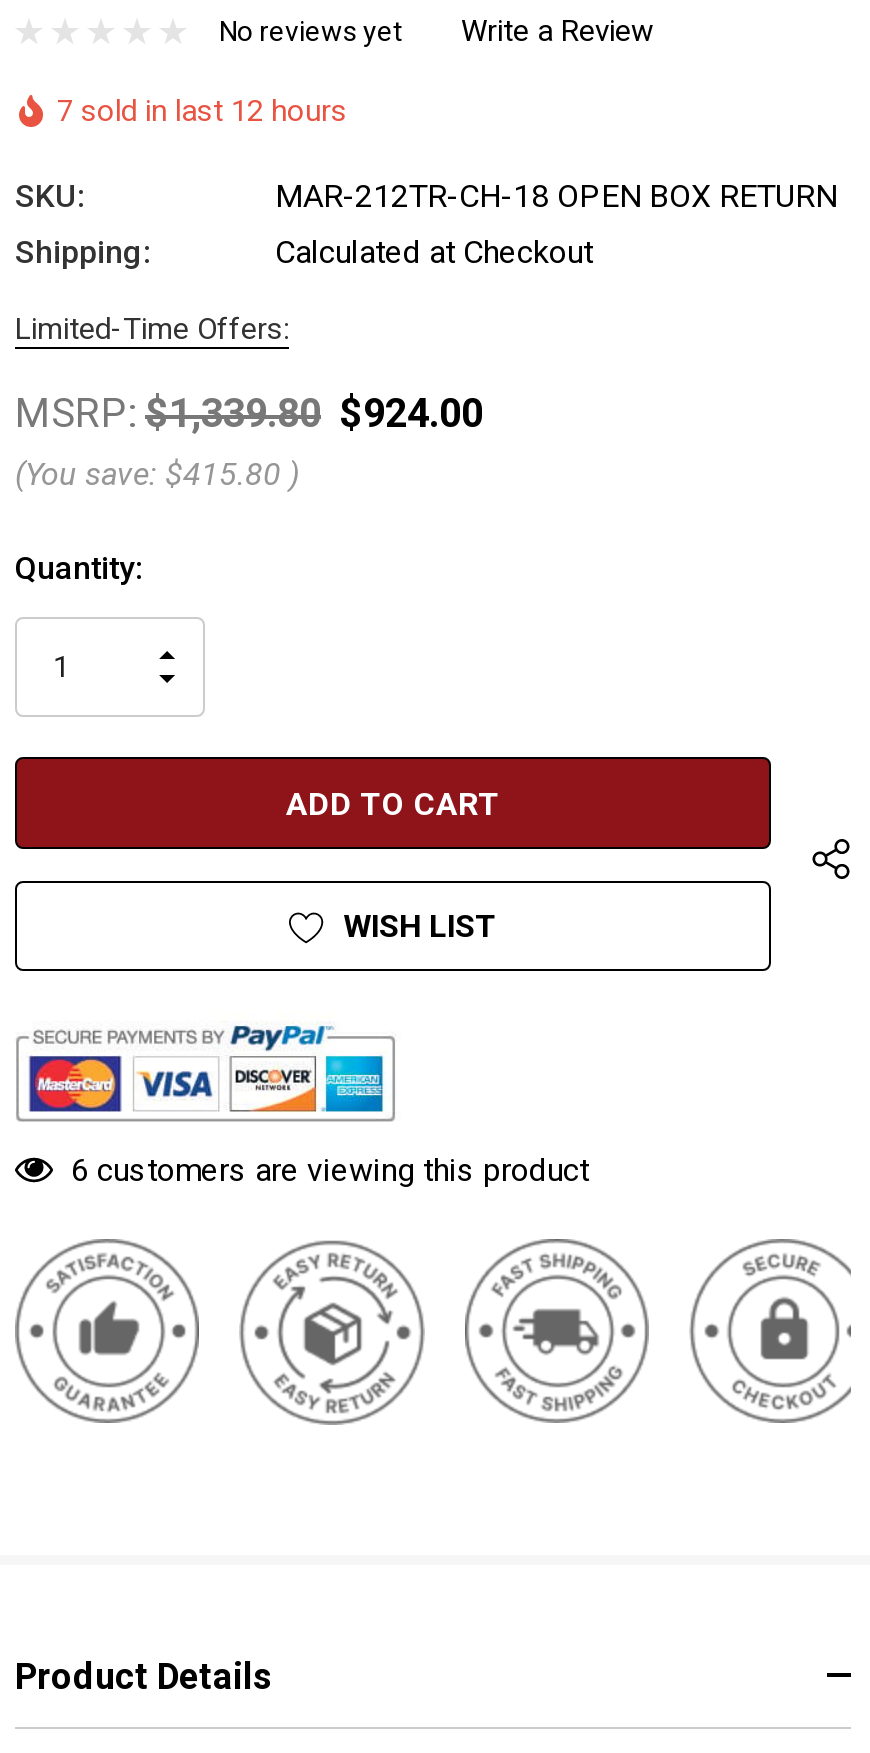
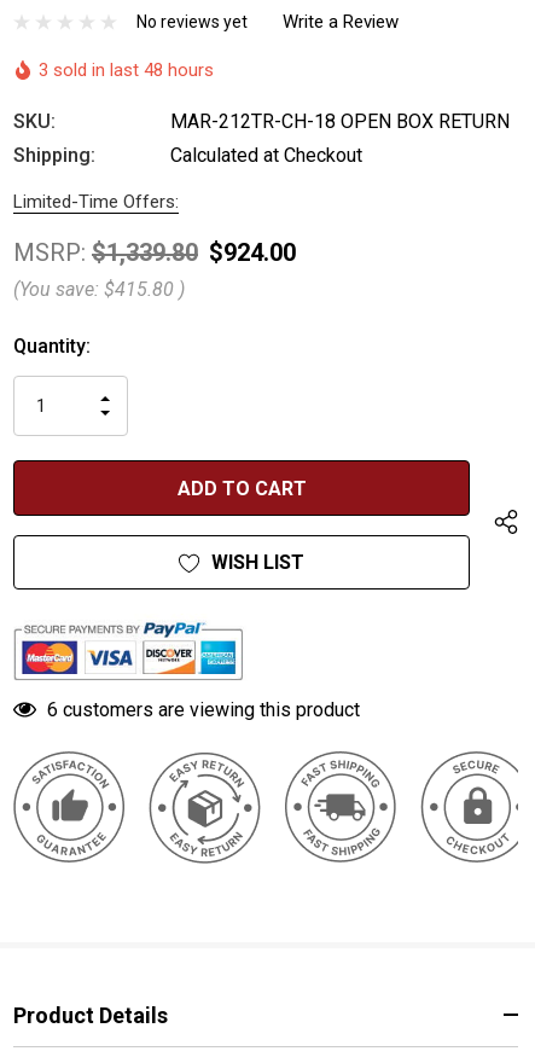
[57,92,347,128] 7 sold in last 12 hours -> [39,59,214,81] 3 sold in last 48 hours

